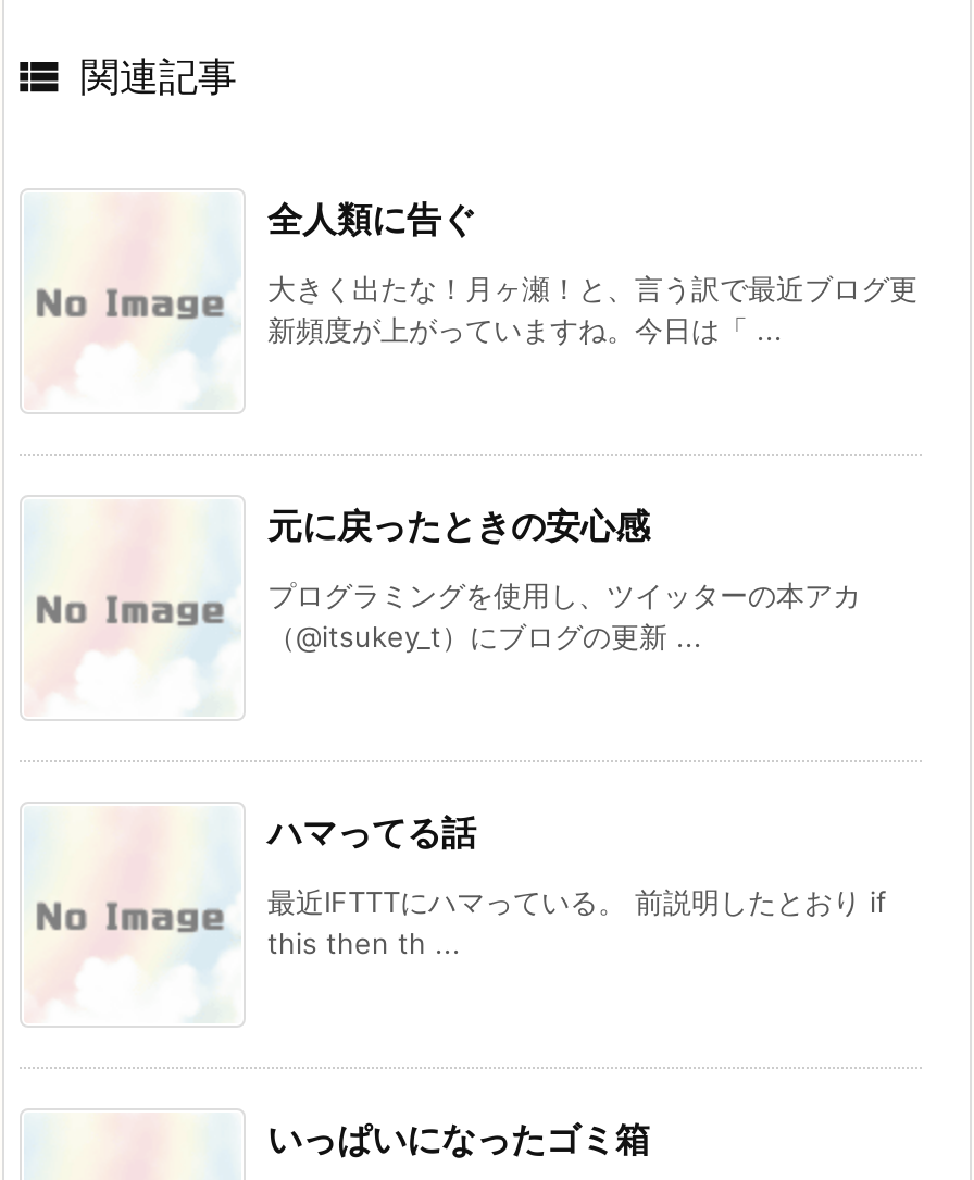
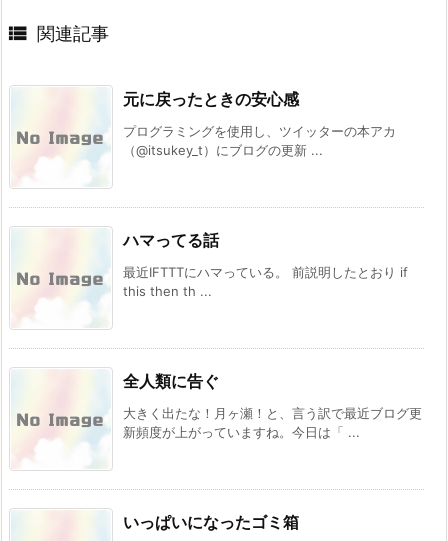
moved [267,196,917,346] -> [123,371,422,440]: 全人類に告ぐ | 大きく出たな！月ヶ瀬！と、言う訳で最近ブログ更 | 新頻度が上がっていますね。今日は「 ...
moved [28,503,887,960] -> [13,89,408,299]: [image] | 元に戻ったときの安心感 | プログラミングを使用し、ツイッターの本アカ | （@itsukey_t）にブログの更新 ... | ハマってる話 | 最近IFTTTにハマっている。 前説明したとおり if | this then th ...

